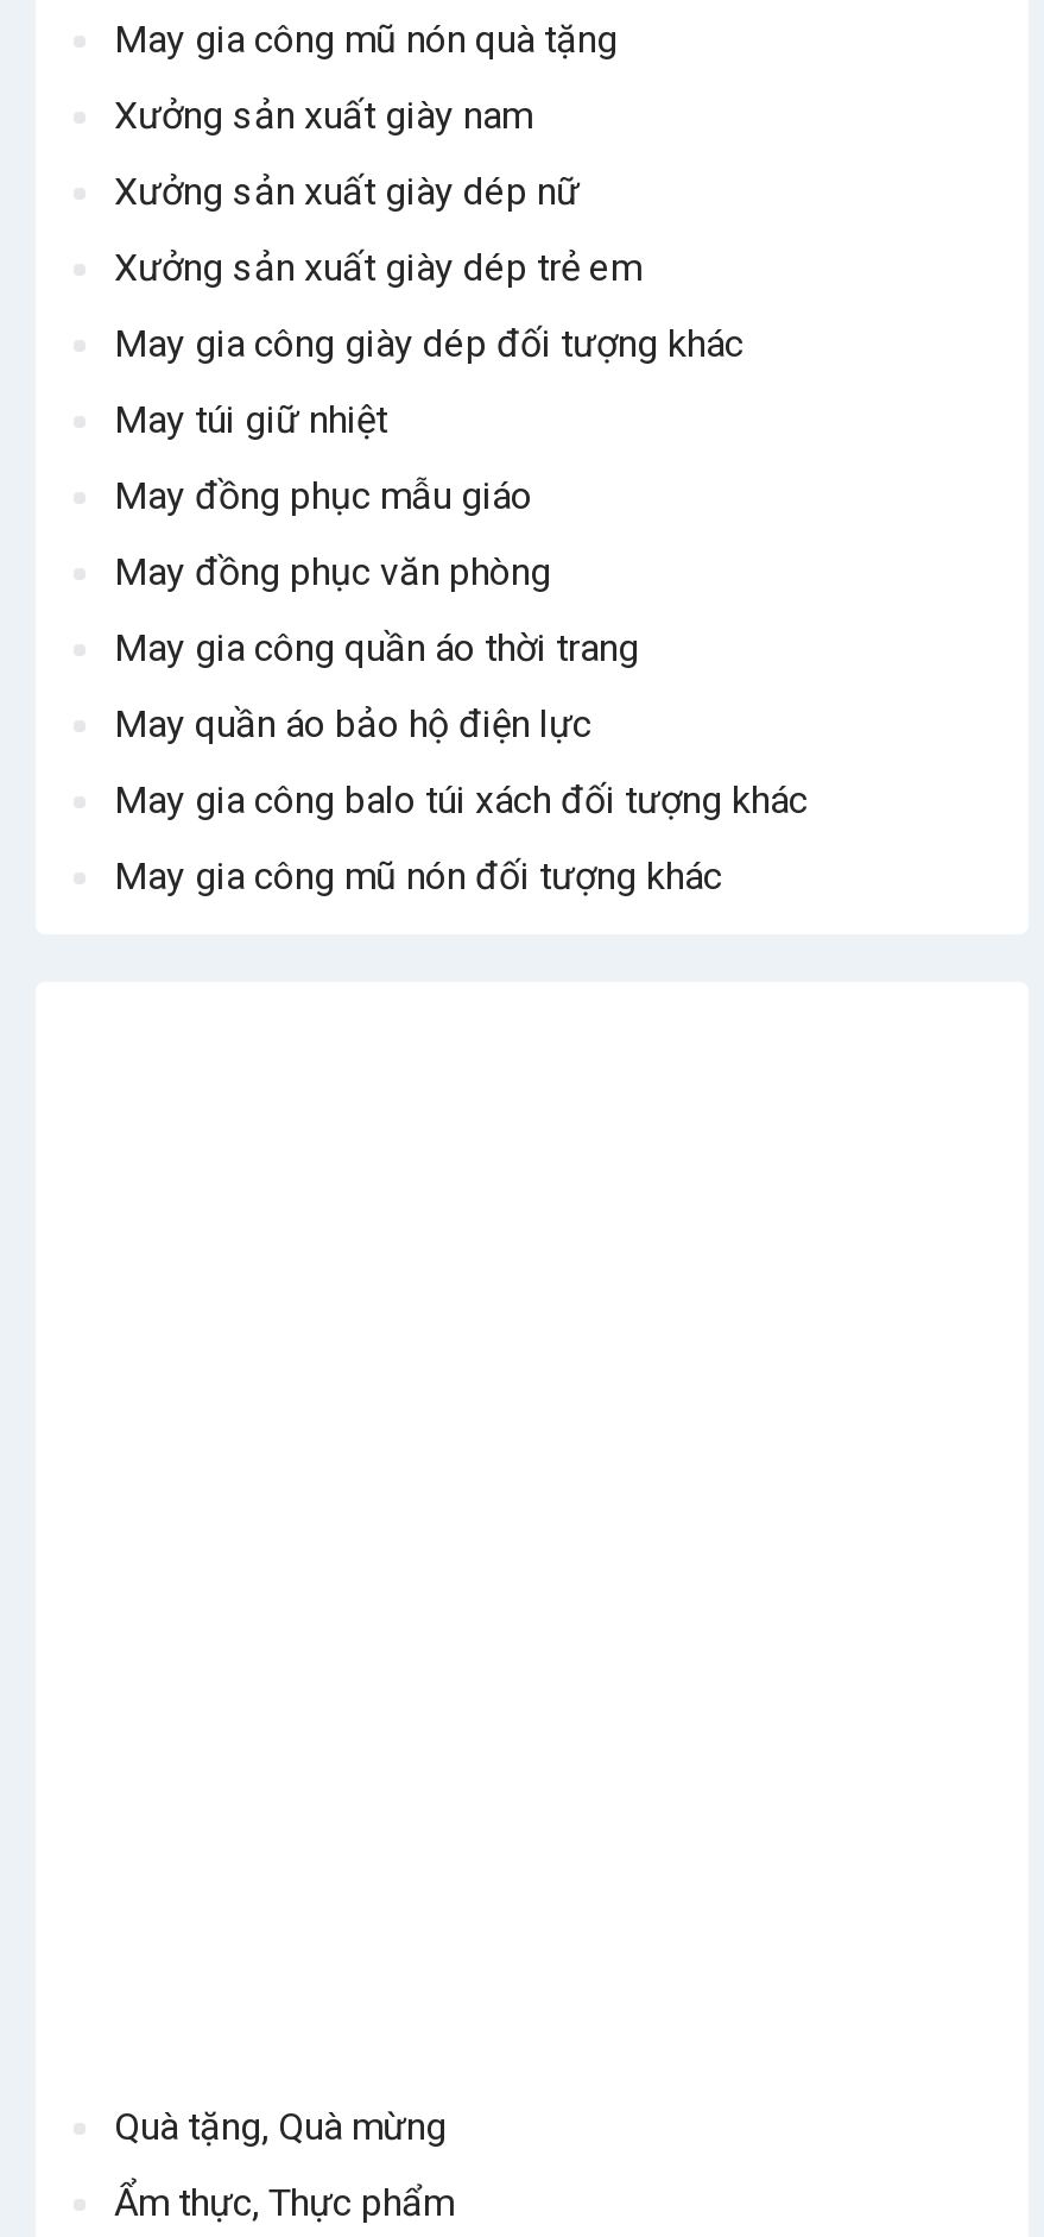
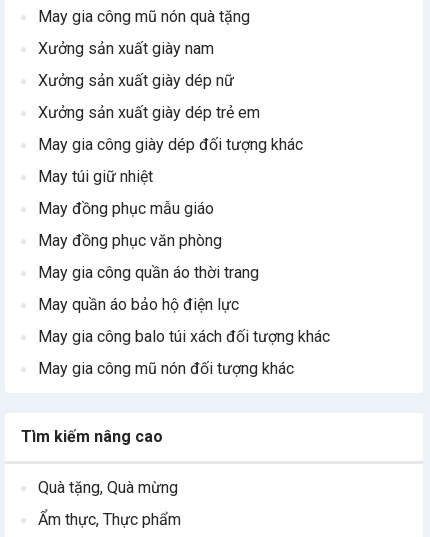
none -> [21,427,163,446] Tìm kiếm nâng cao

